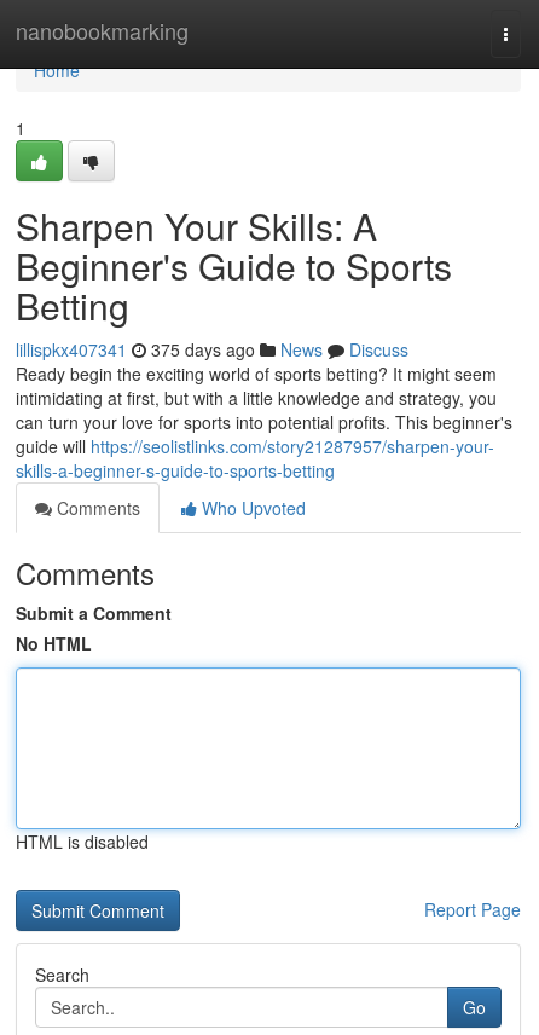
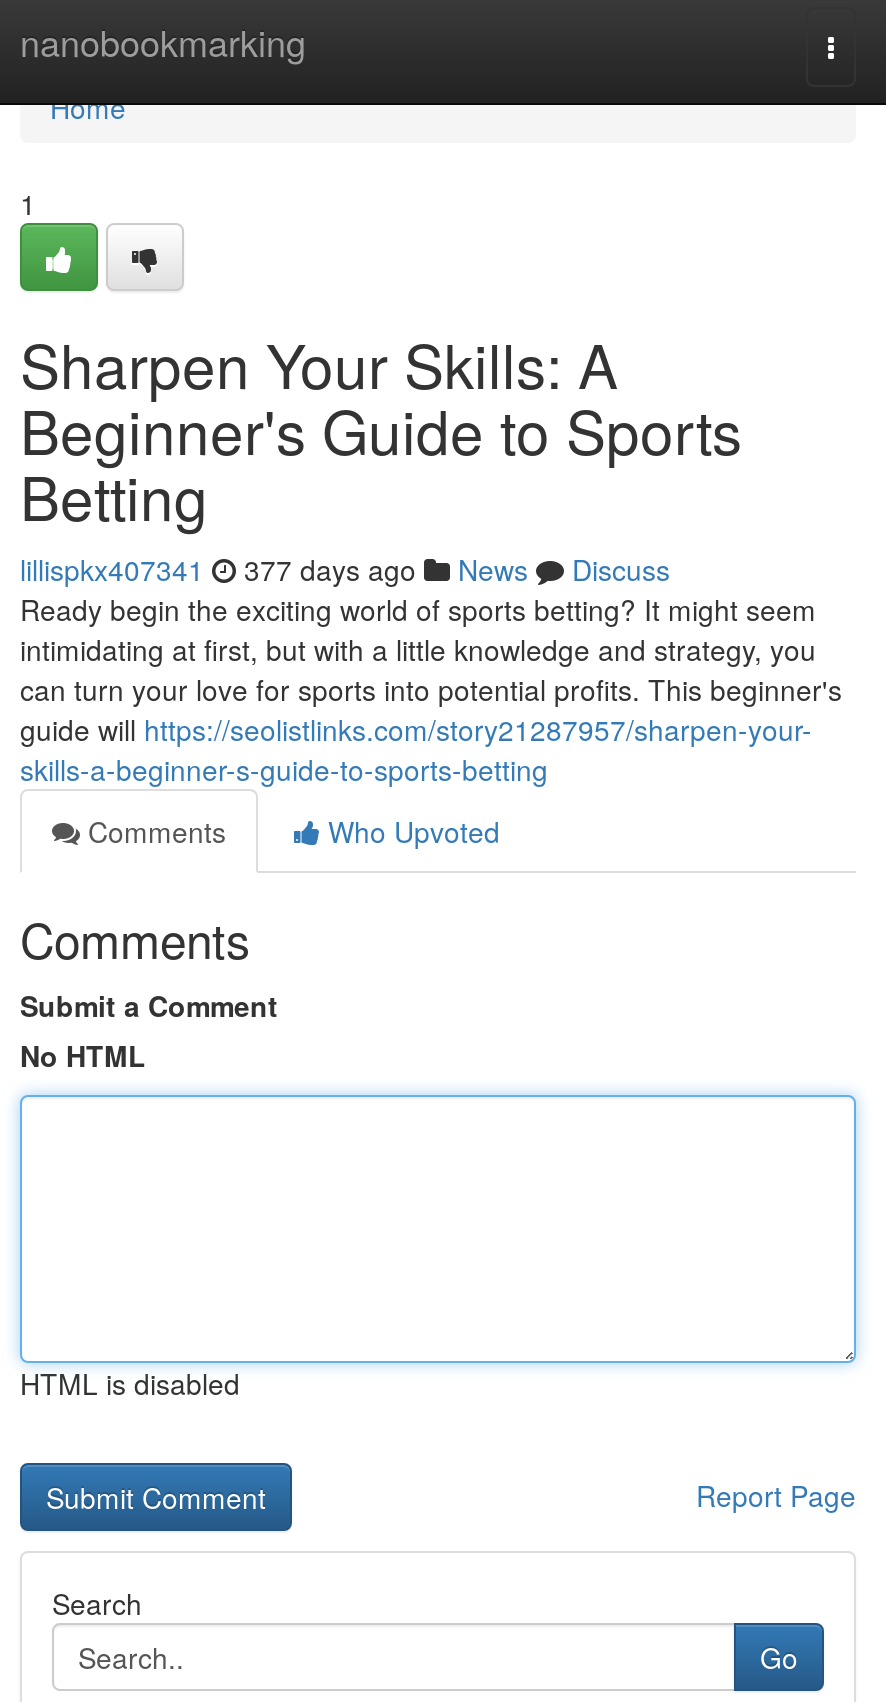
[16,337,408,362] lillispkx407341 375 days ago News Discuss -> [20,549,670,589] lillispkx407341 377 days ago News Discuss

